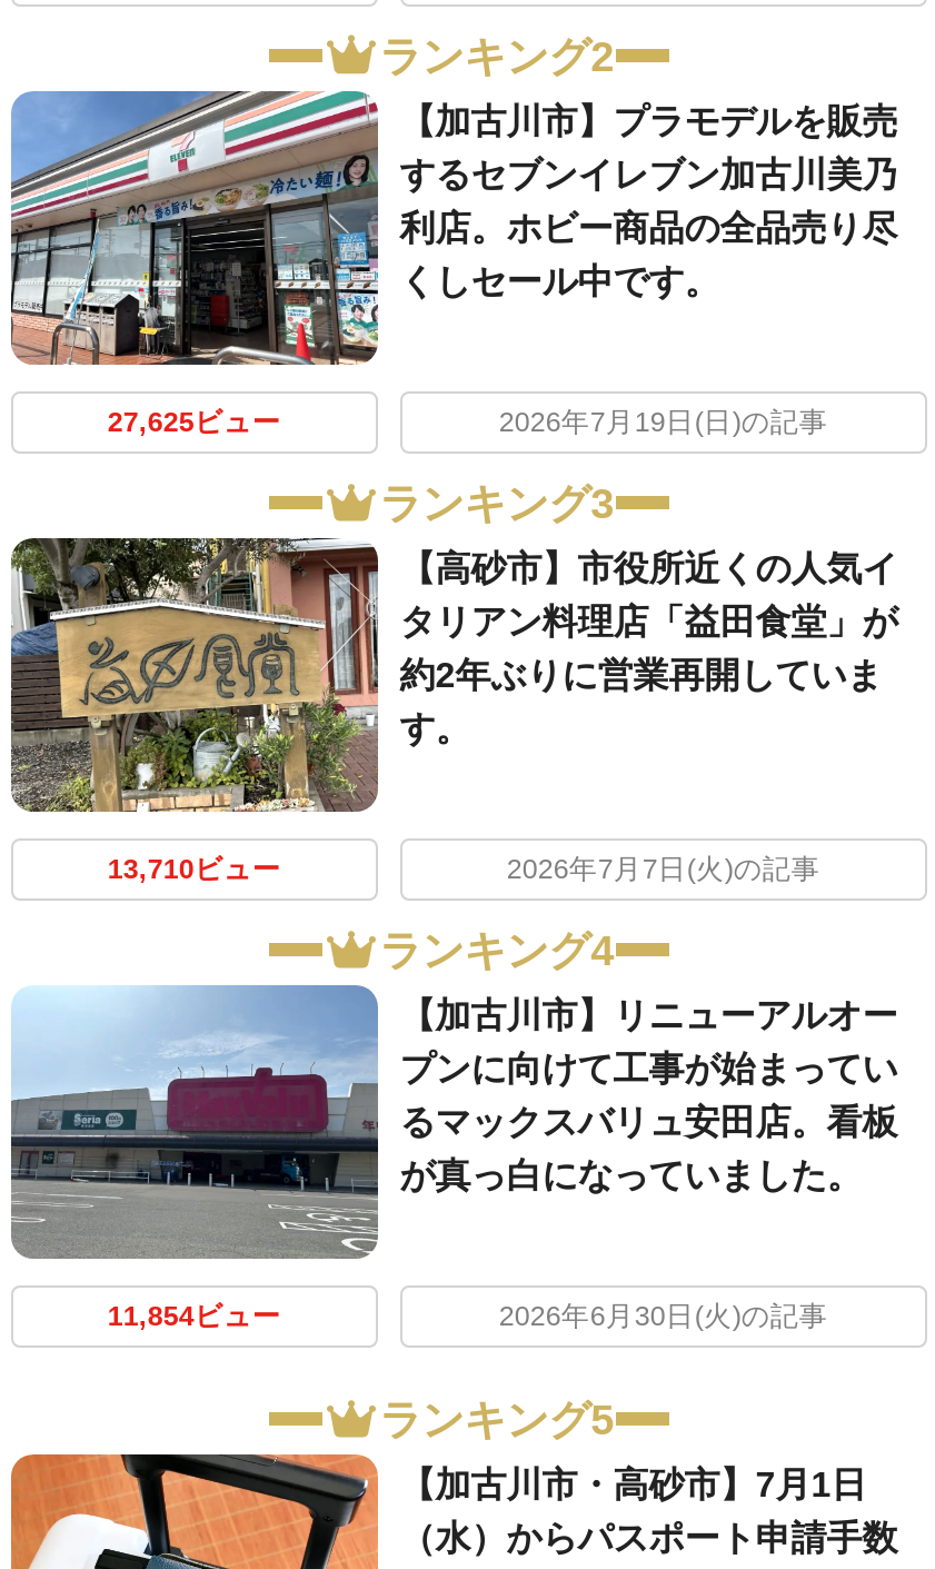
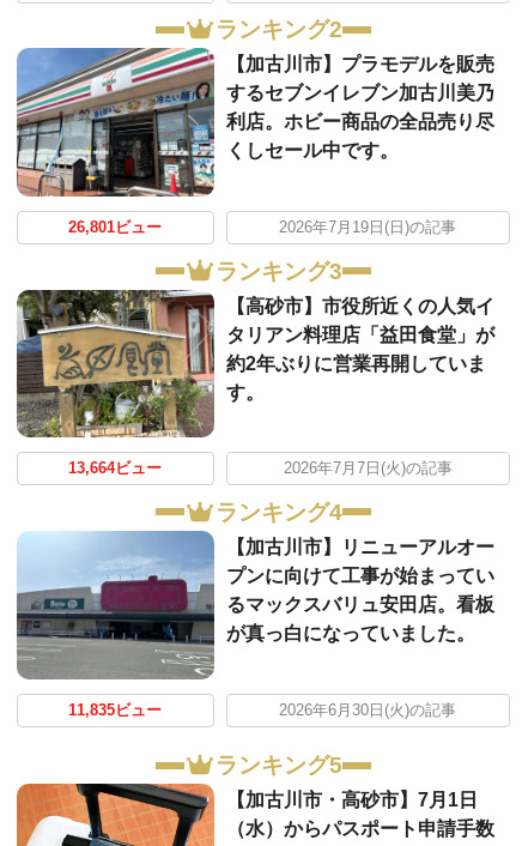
[107,407,281,438] 27,625ビュー -> [69,219,162,236] 26,801ビュー
[107,854,281,885] 13,710ビュー -> [69,461,162,477] 13,664ビュー
[107,1301,281,1332] 11,854ビュー -> [69,702,162,718] 11,835ビュー

